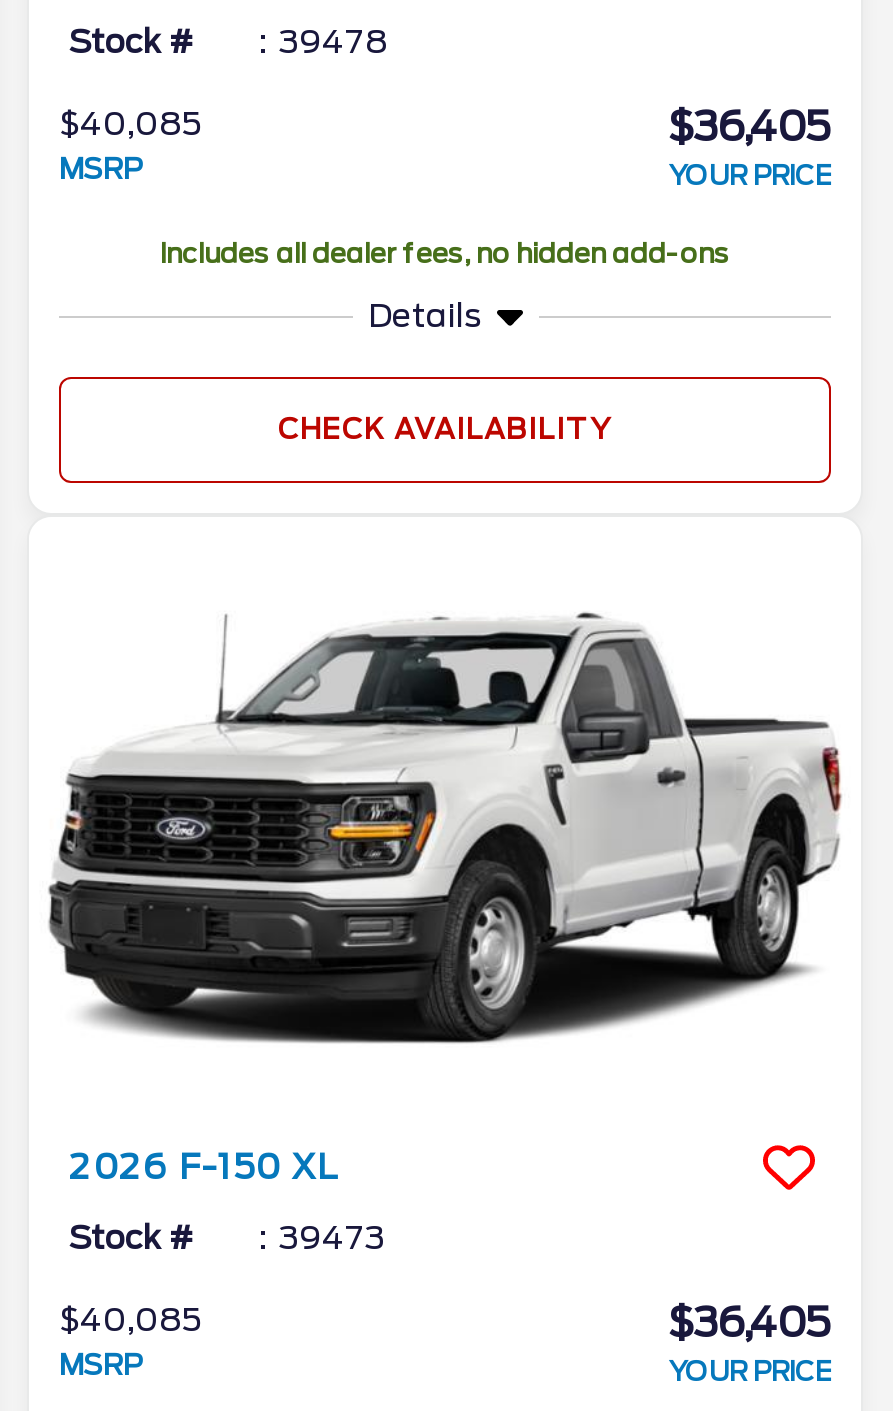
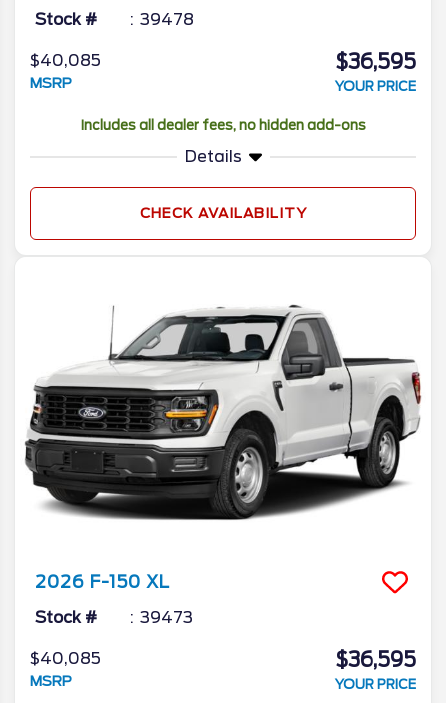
[667,103,831,151] $36,405 -> [335,50,416,74] $36,595
[667,1299,831,1347] $36,405 -> [335,648,416,672] $36,595

